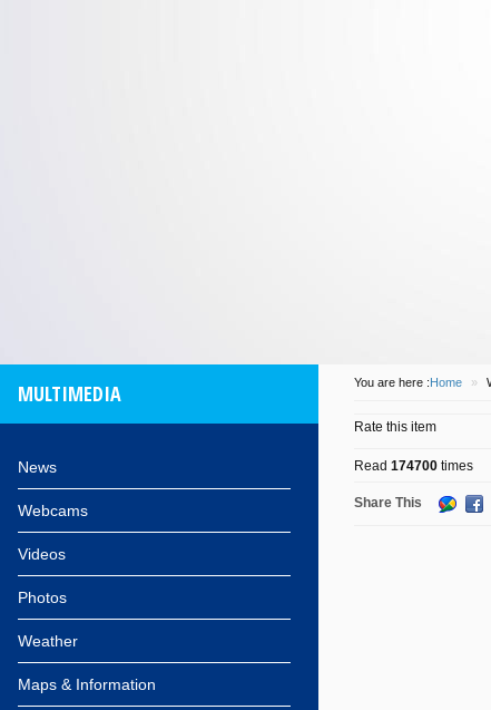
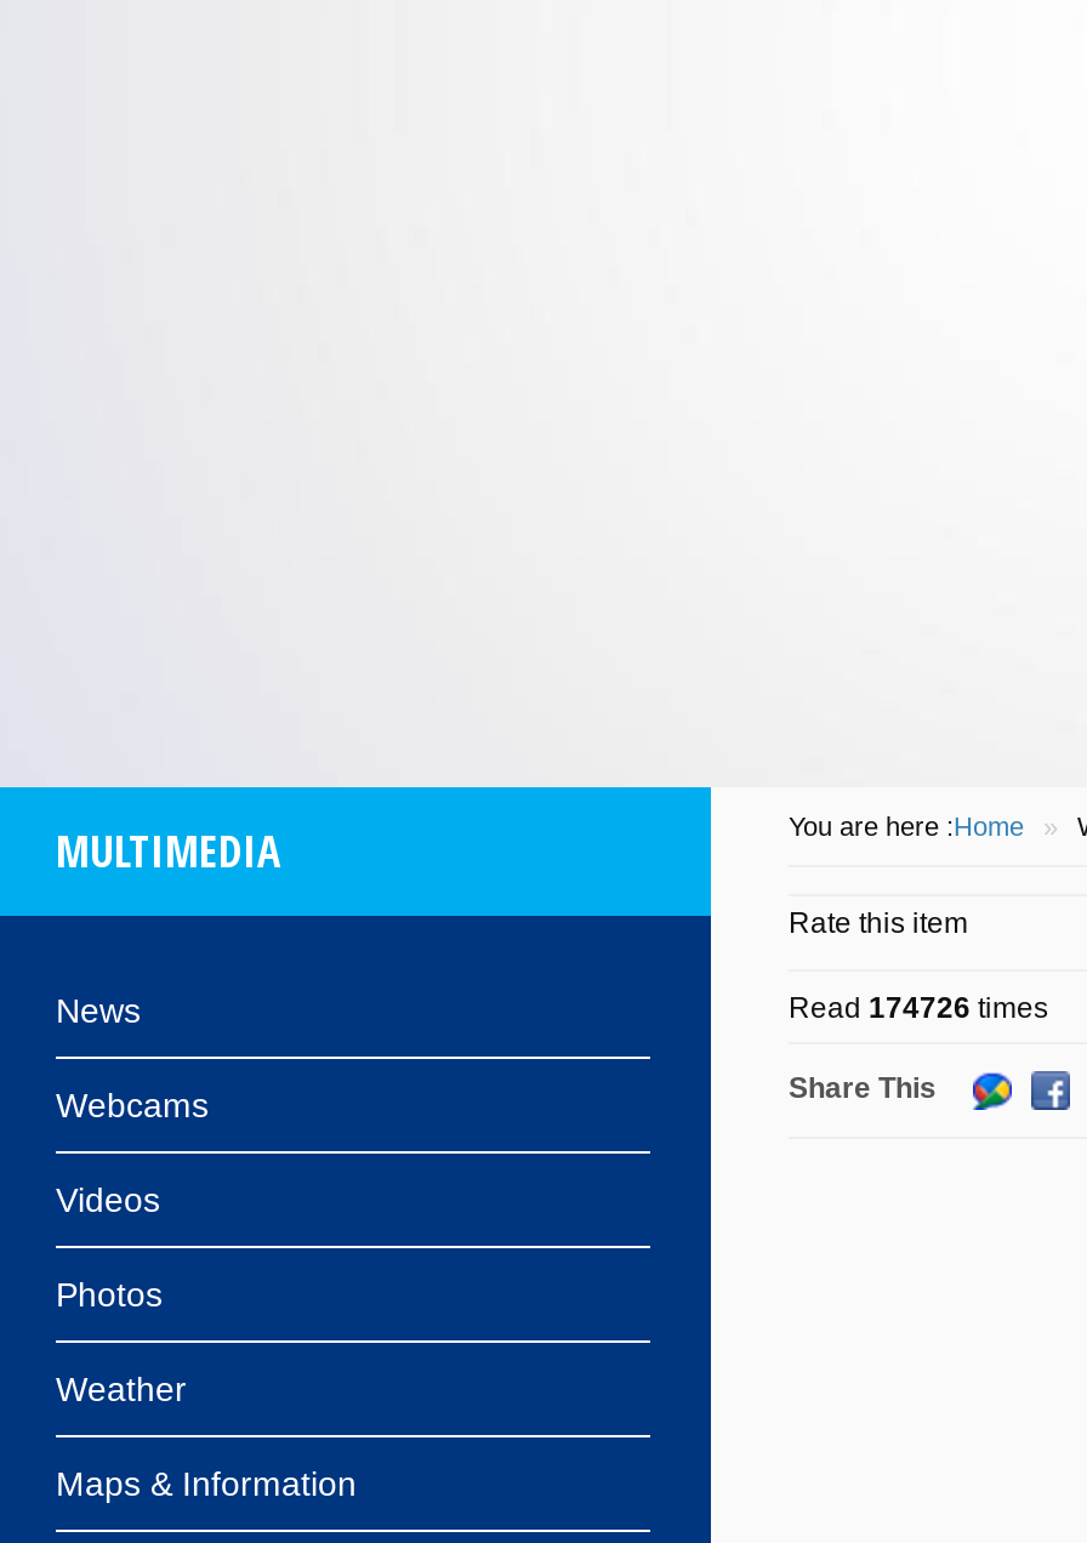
[354,458,473,473] Read 174700 times -> [789,990,1048,1024] Read 174726 times

